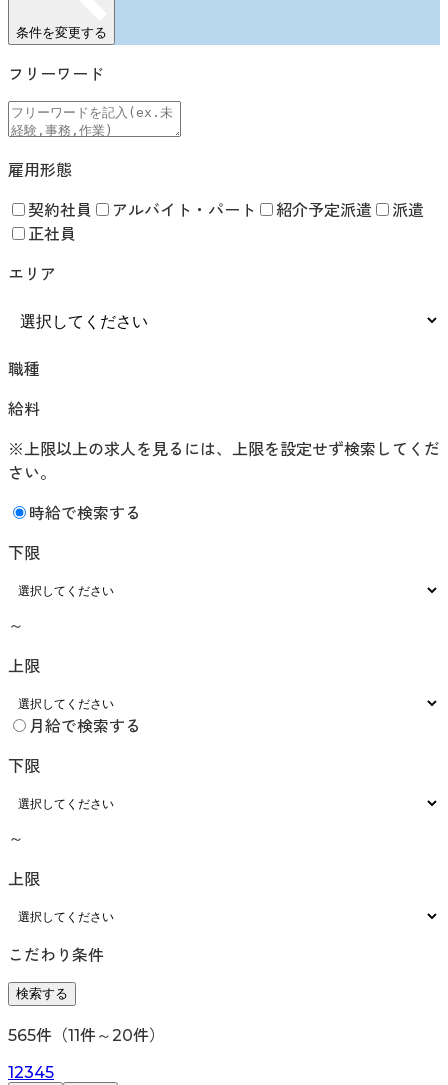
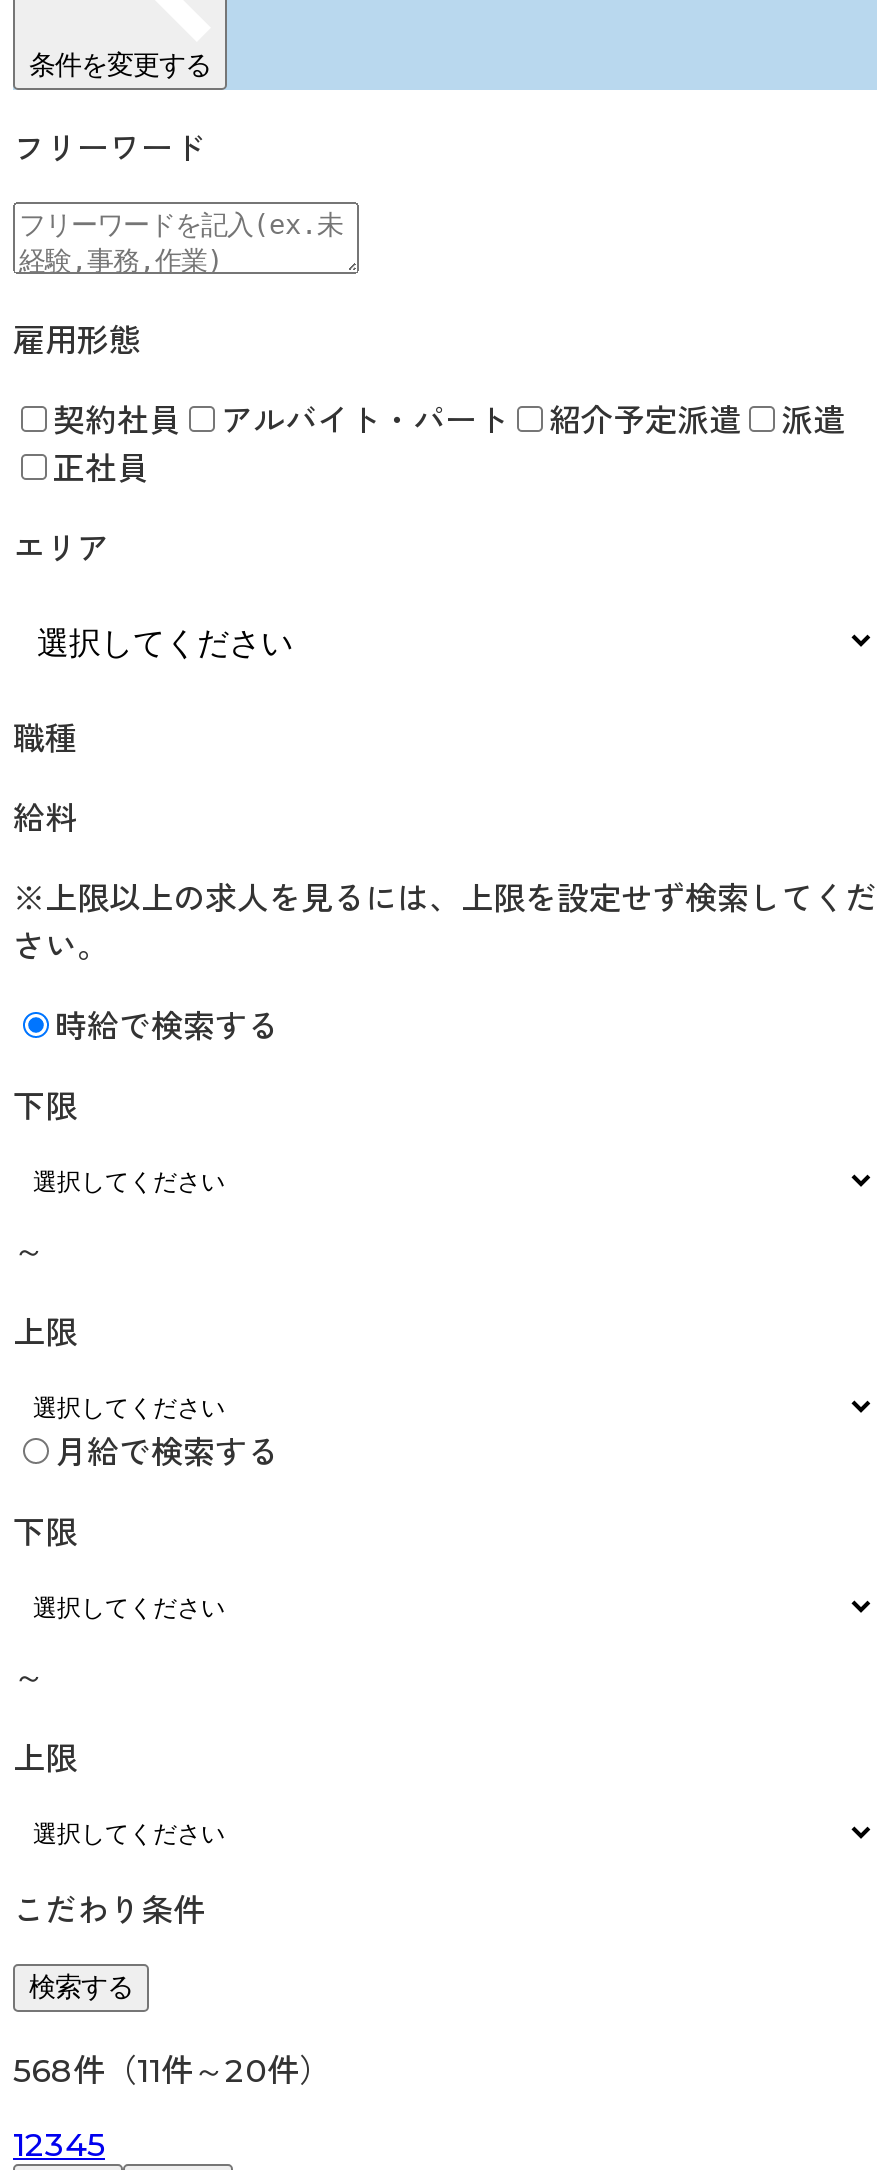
[8,1026,165,1045] 565件（11件～20件） -> [13,2052,331,2090] 568件（11件～20件）

